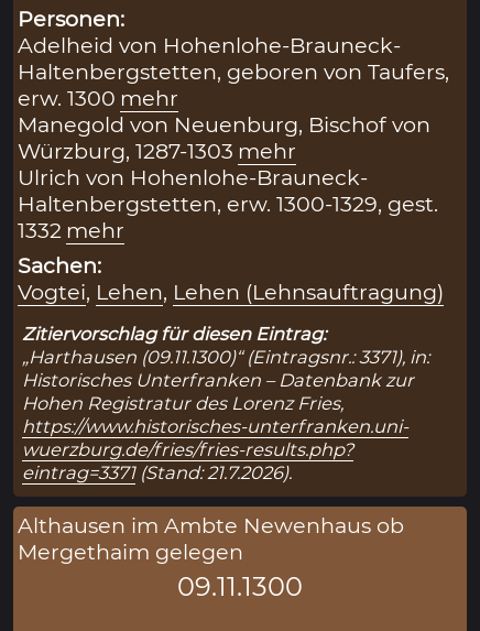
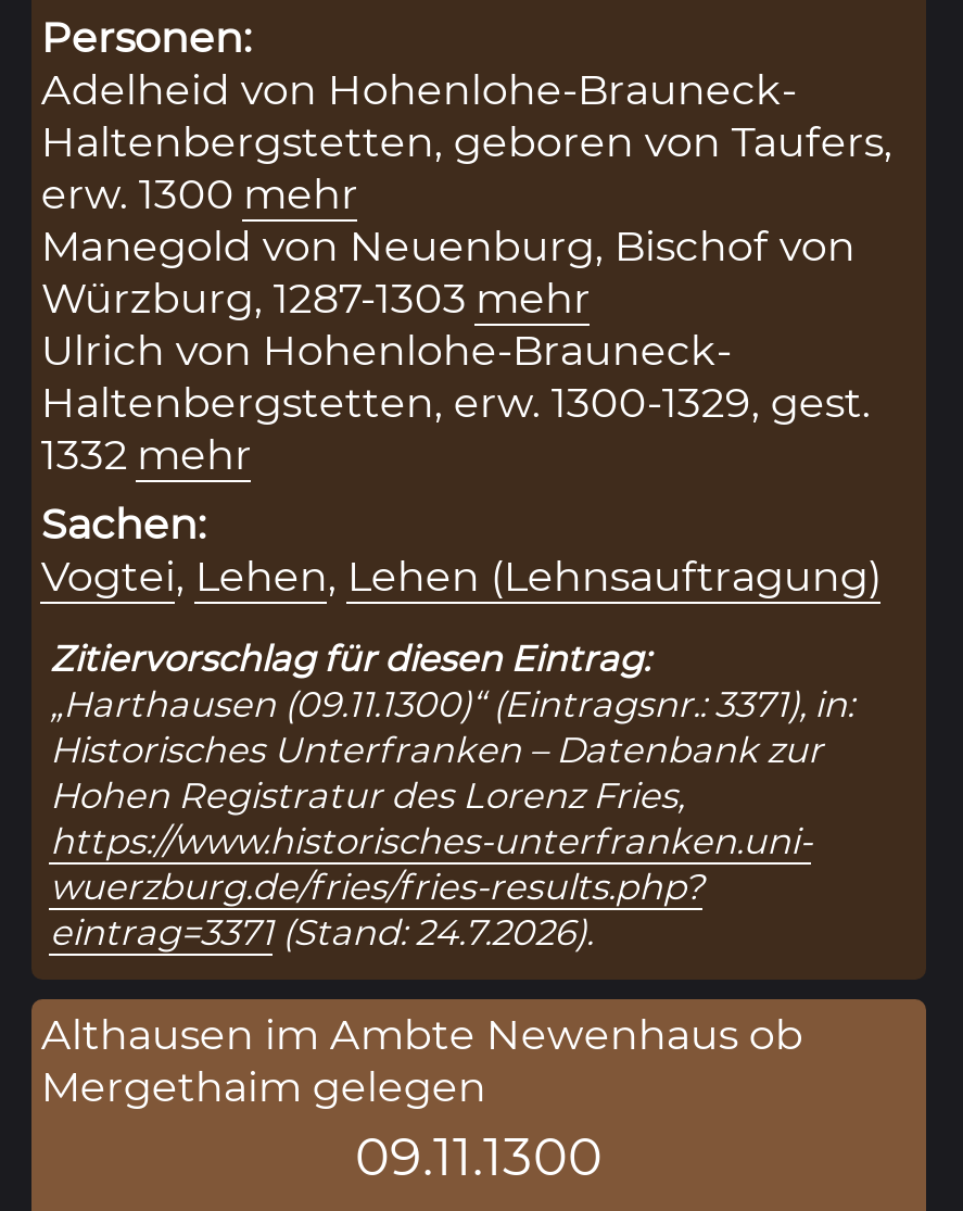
[22,462,292,484] eintrag=3371(Stand: 21.7.2026). -> [50,911,593,954] eintrag=3371(Stand: 24.7.2026).

